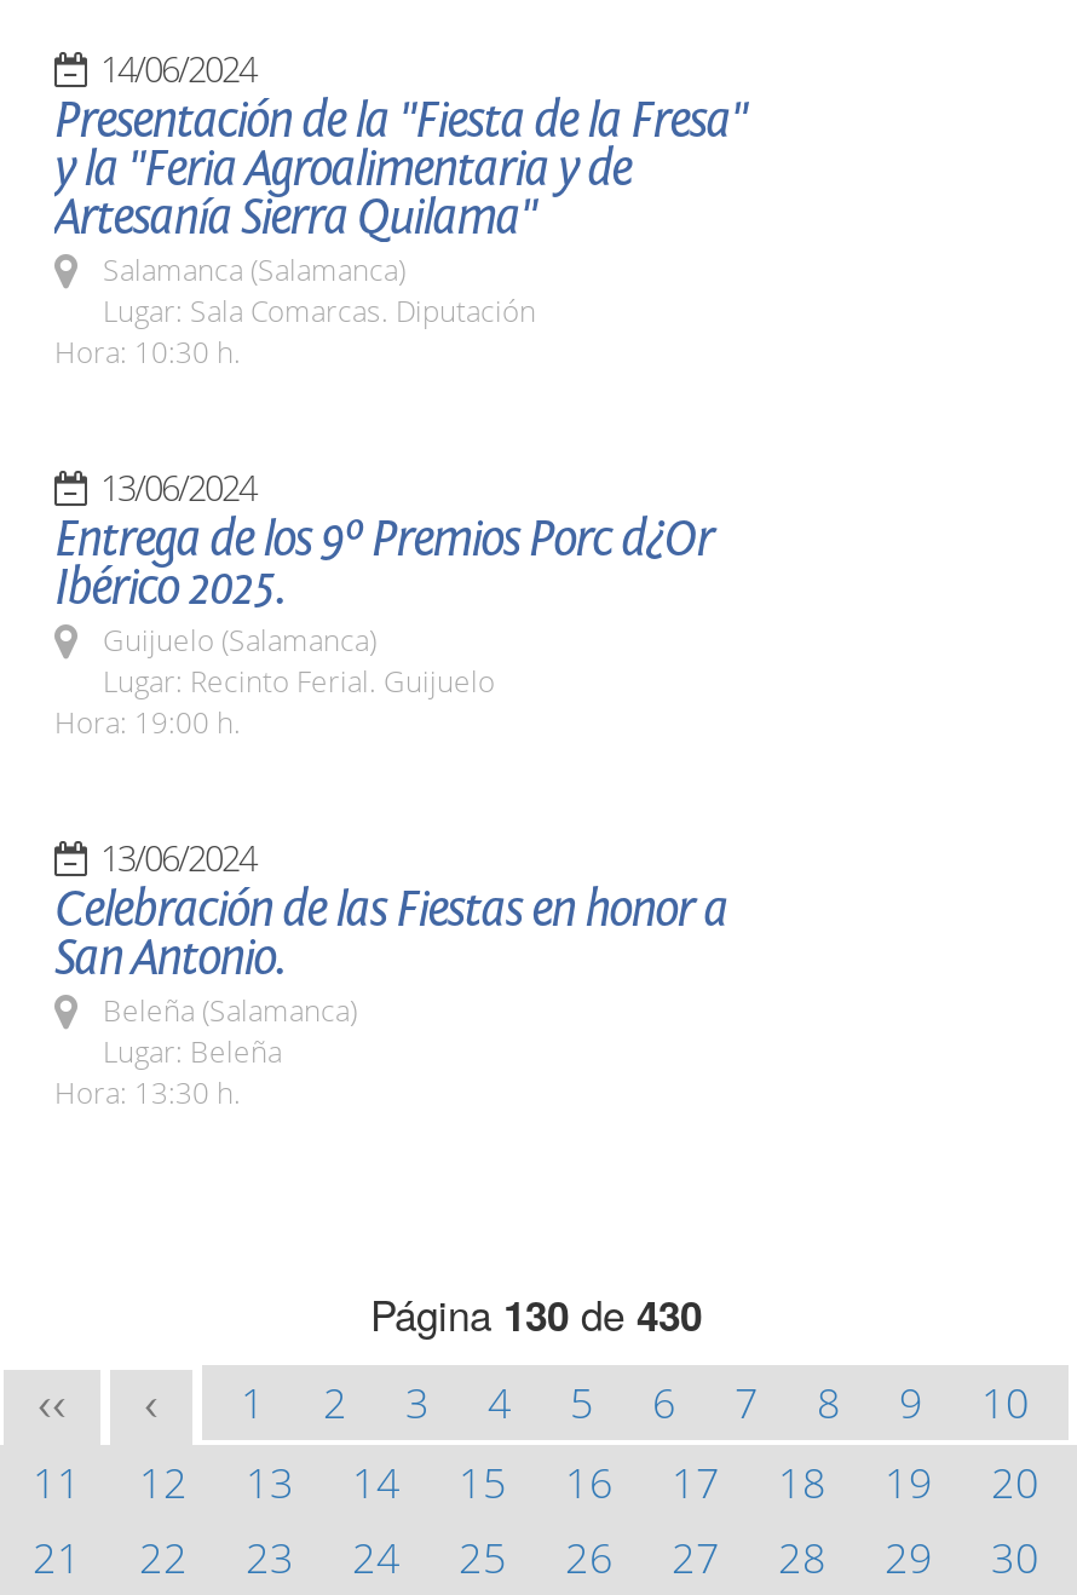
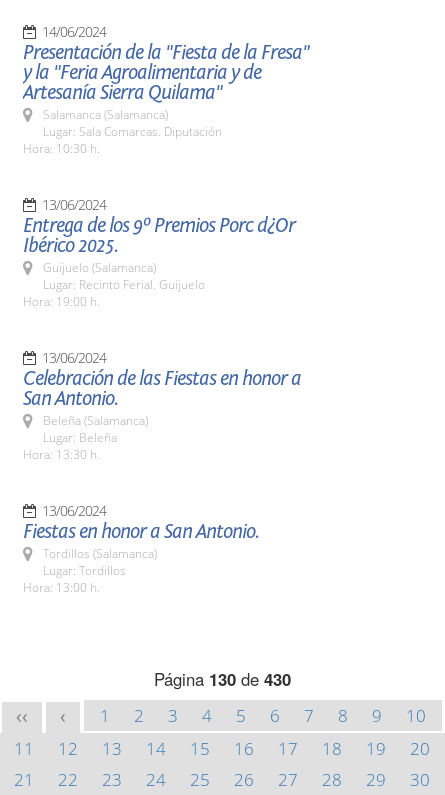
none -> [23,501,259,596] 13/06/2024 | Fiestas en honor a San Antonio. | Tordillos (Salamanca) | Lugar: Tordillos | Hora: 13:00 h.

